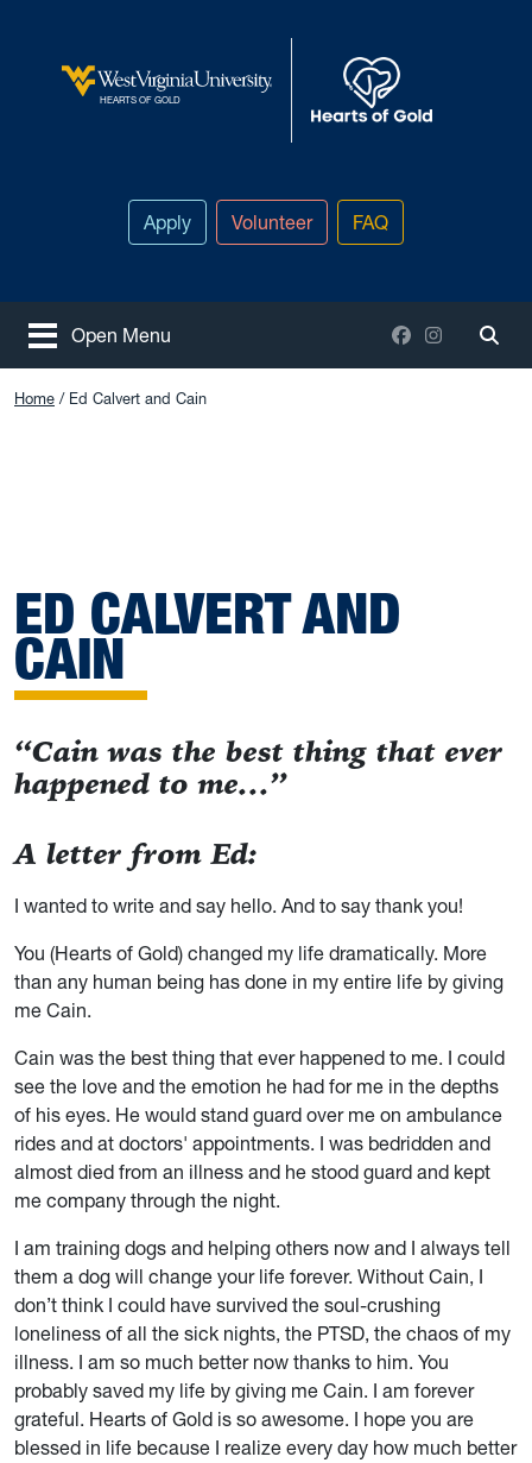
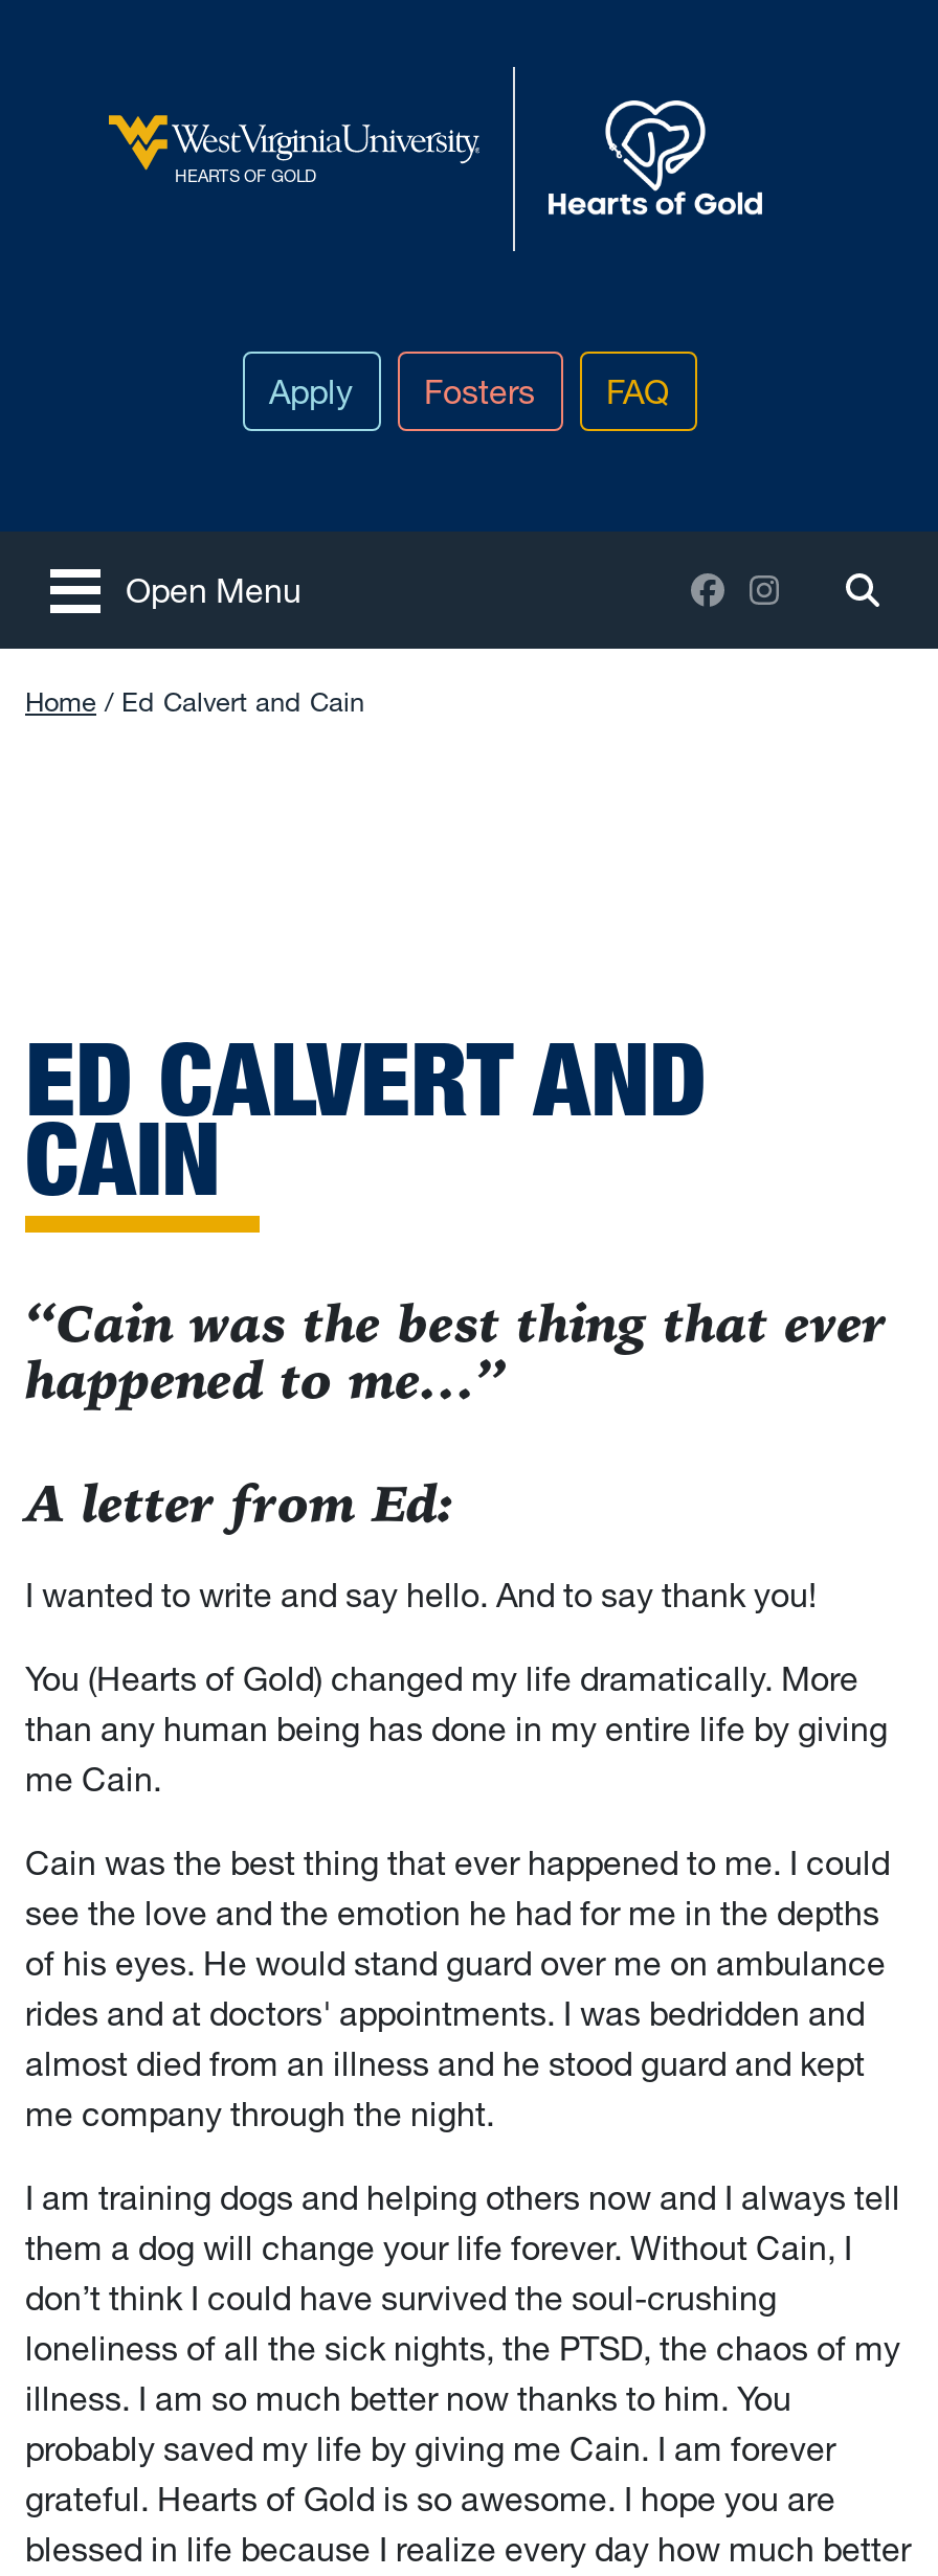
[232,211,312,235] Volunteer -> [424,371,535,413] Fosters

